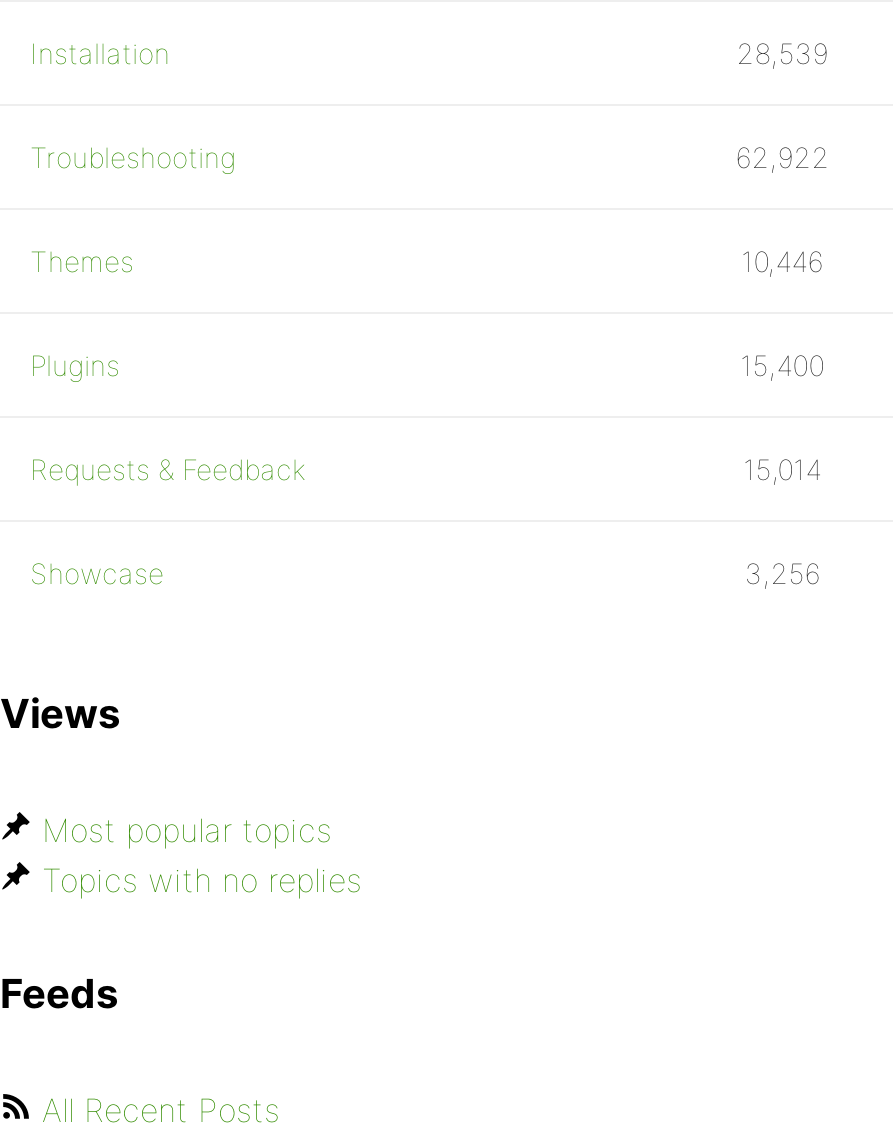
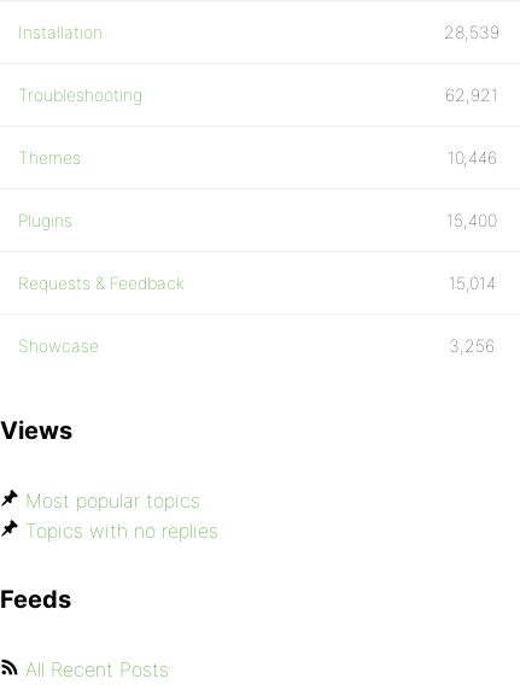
[735,140,829,174] 62,922 -> [445,84,499,105] 62,921

